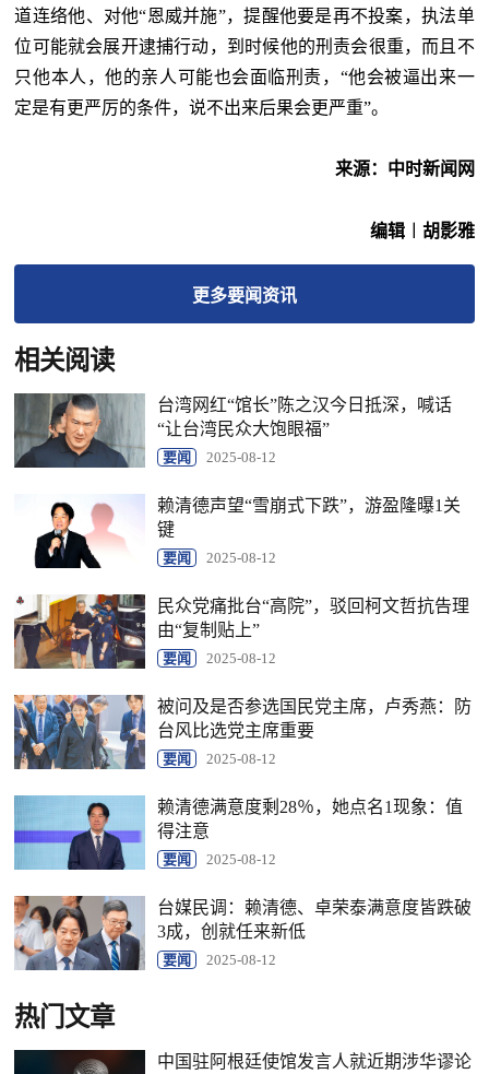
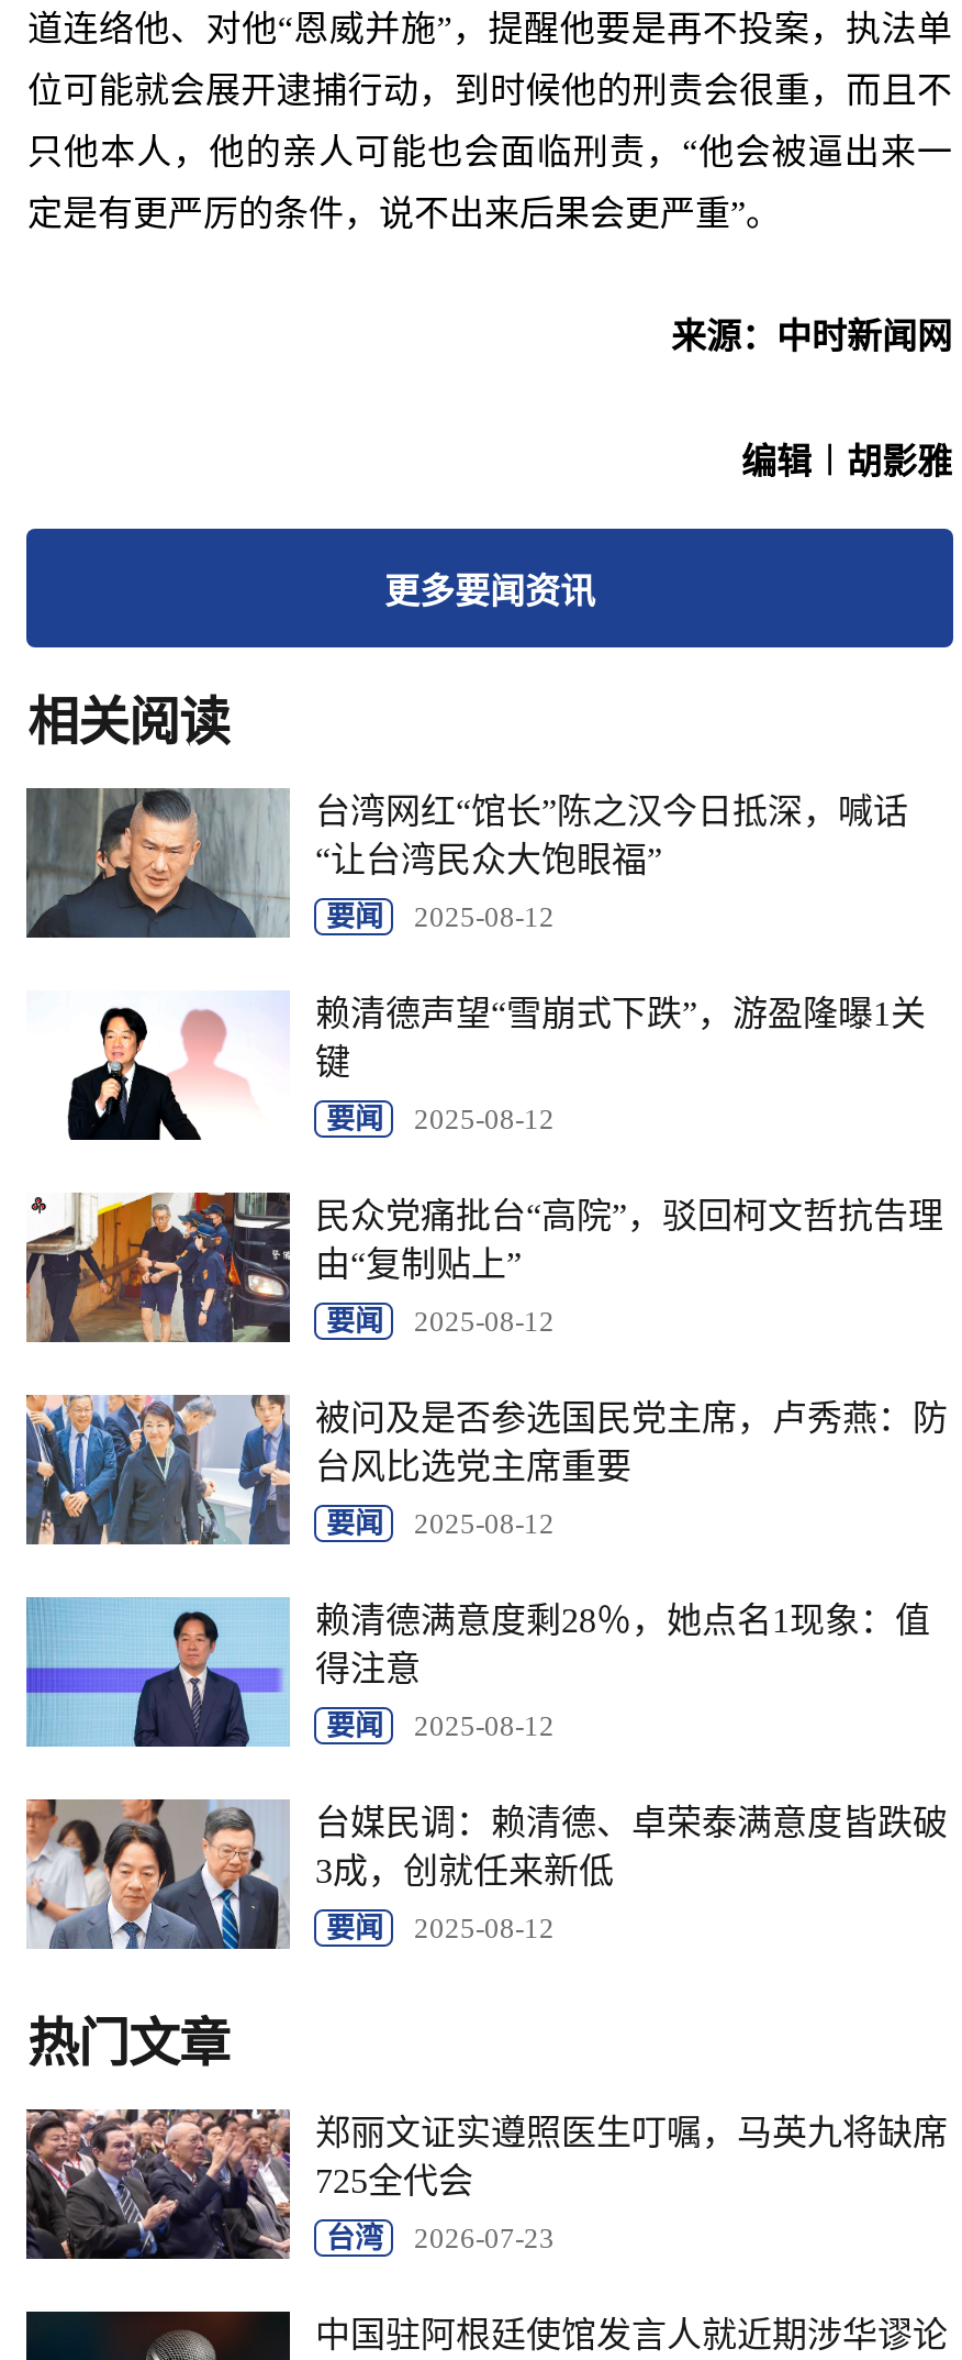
none -> [24,2107,948,2276] [image] | 郑丽文证实遵照医生叮嘱，马英九将缺席 | 725全代会 | 台湾 | 2026-07-23

